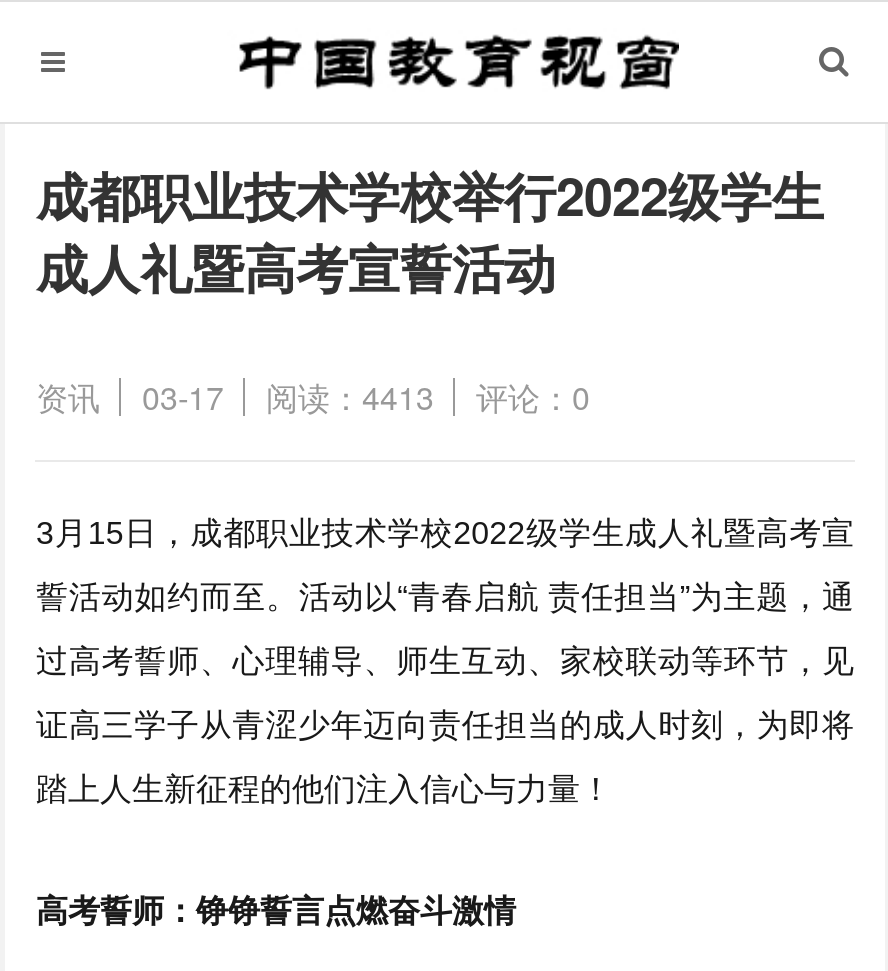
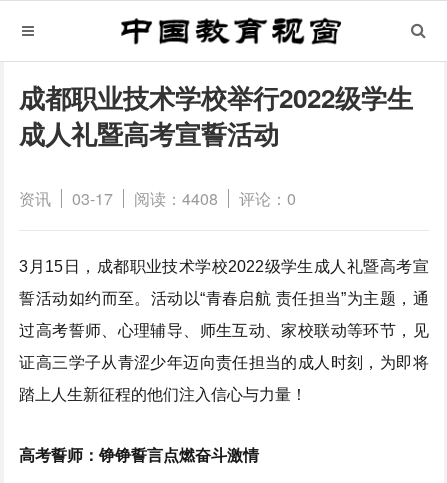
[36,374,590,420] 资讯 03-17 阅读：4413 评论：0 -> [19,187,296,210] 资讯 03-17 阅读：4408 评论：0

